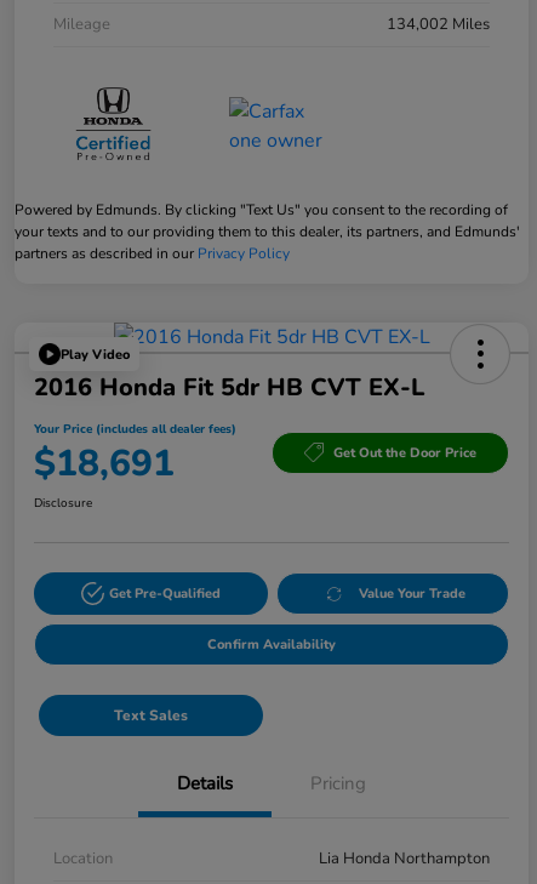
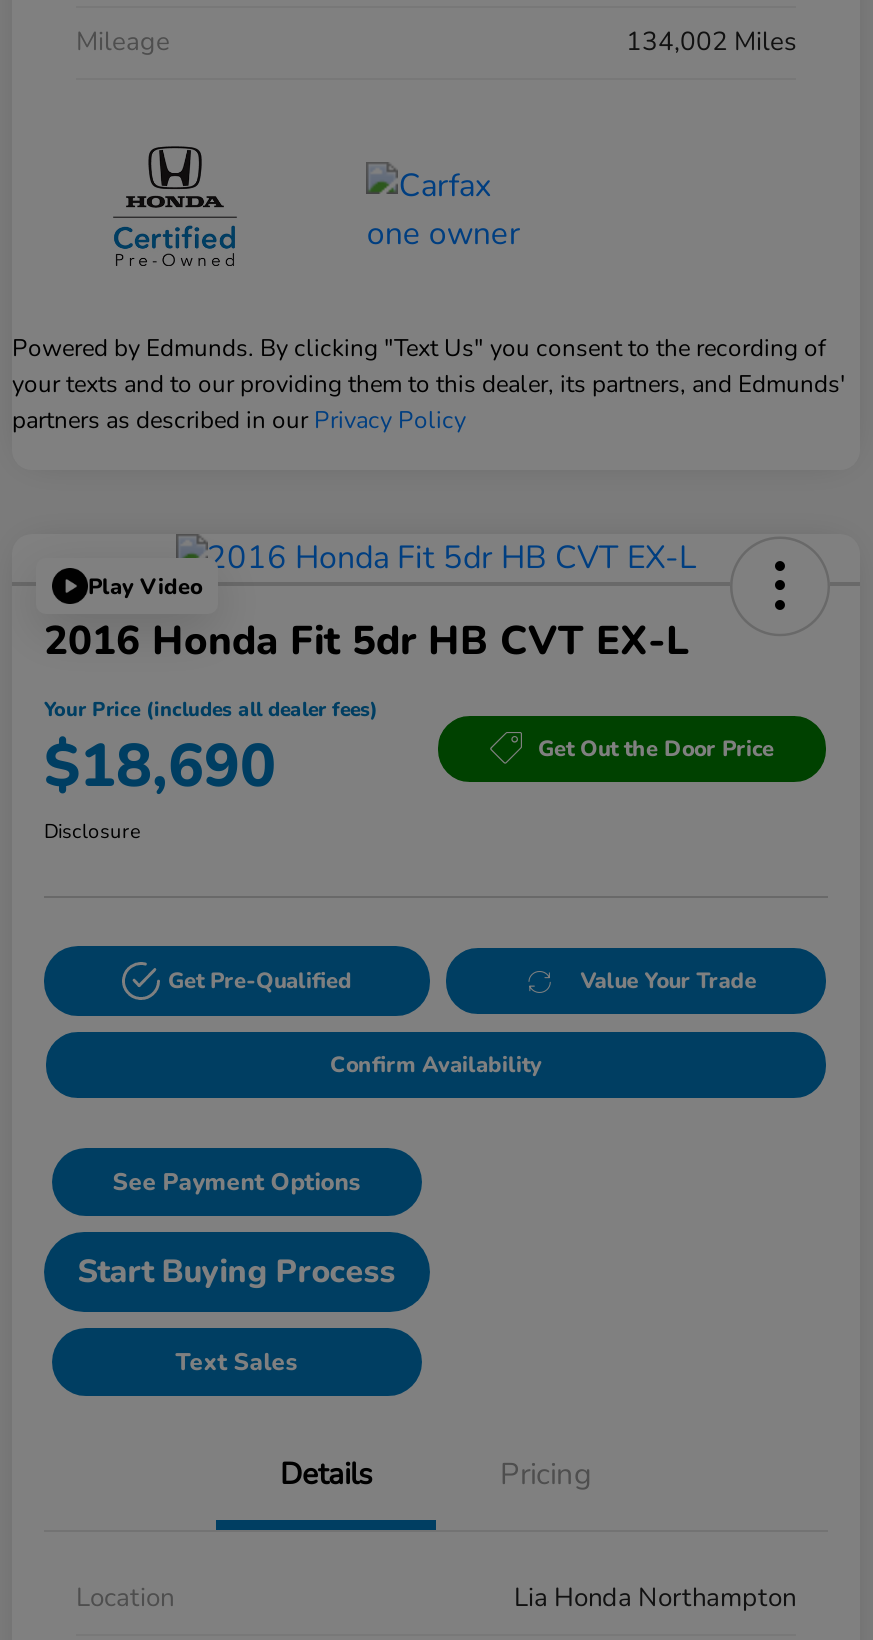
[34,439,175,489] $18,691 -> [44,726,276,808] $18,690
none -> [78,1166,396,1294] See Payment Options | Start Buying Process

